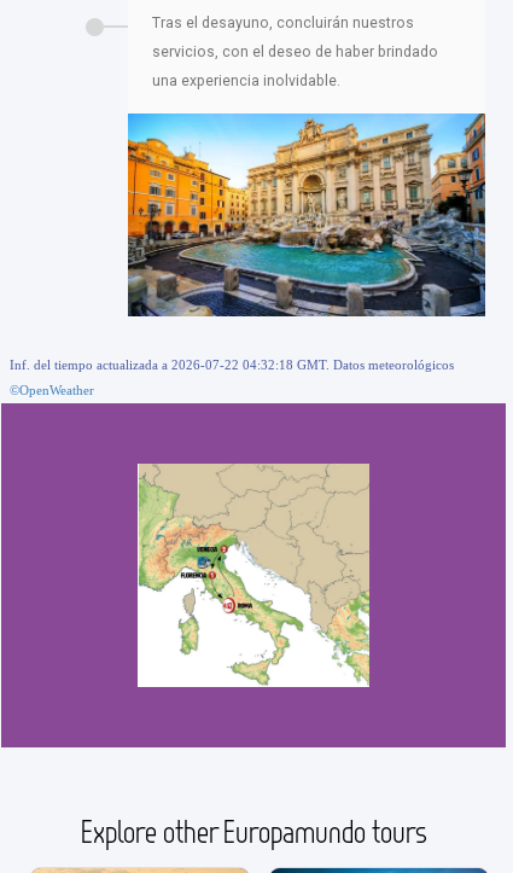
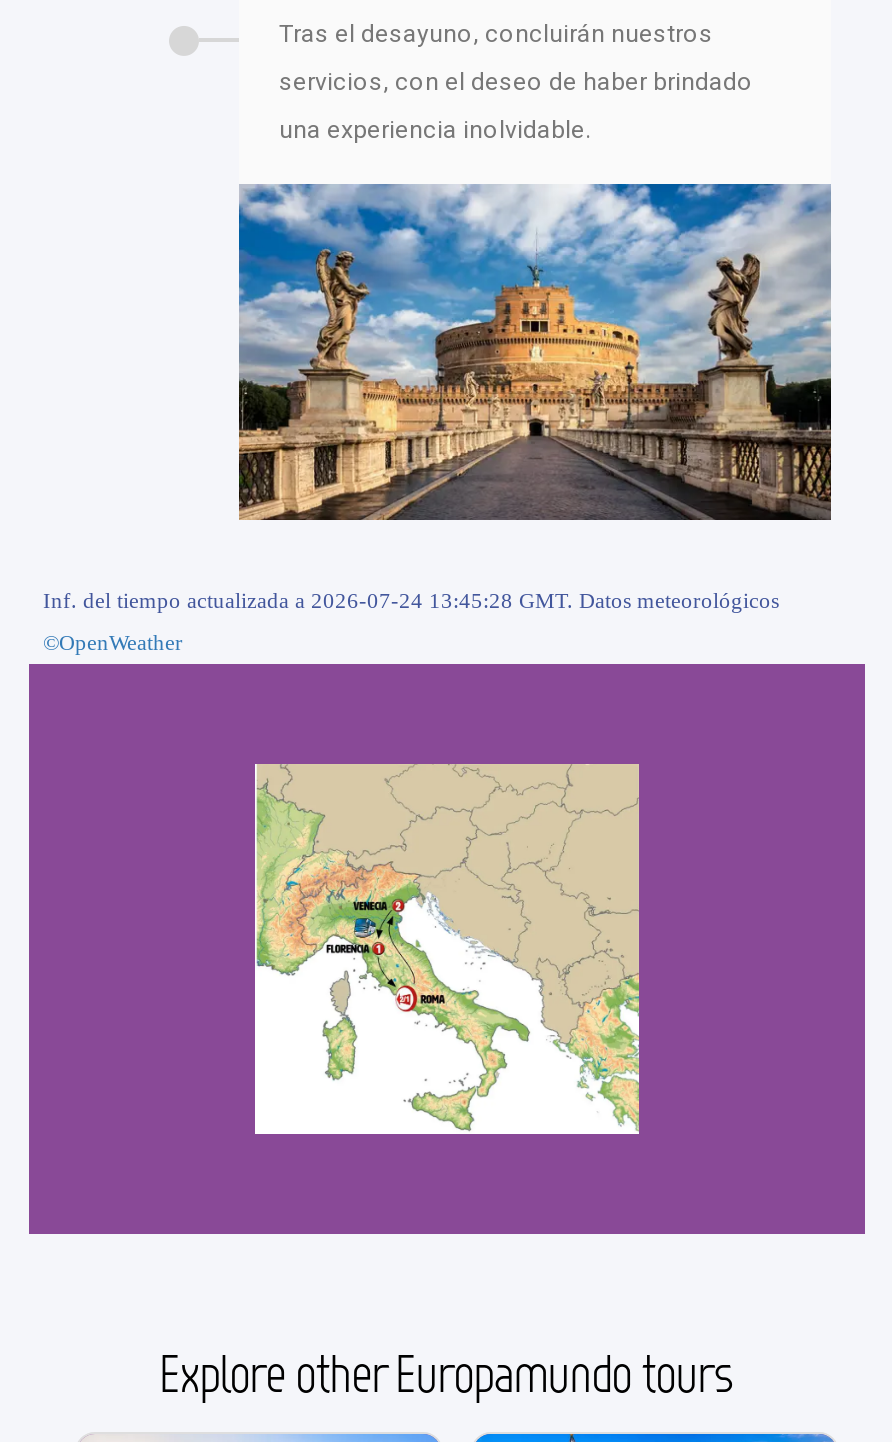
[10,112,486,372] [image] | Inf. del tiempo actualizada a 2026-07-22 04:32:18 GMT. Datos meteorológicos -> [43,182,833,612] [image] | Inf. del tiempo actualizada a 2026-07-24 13:45:28 GMT. Datos meteorológicos

